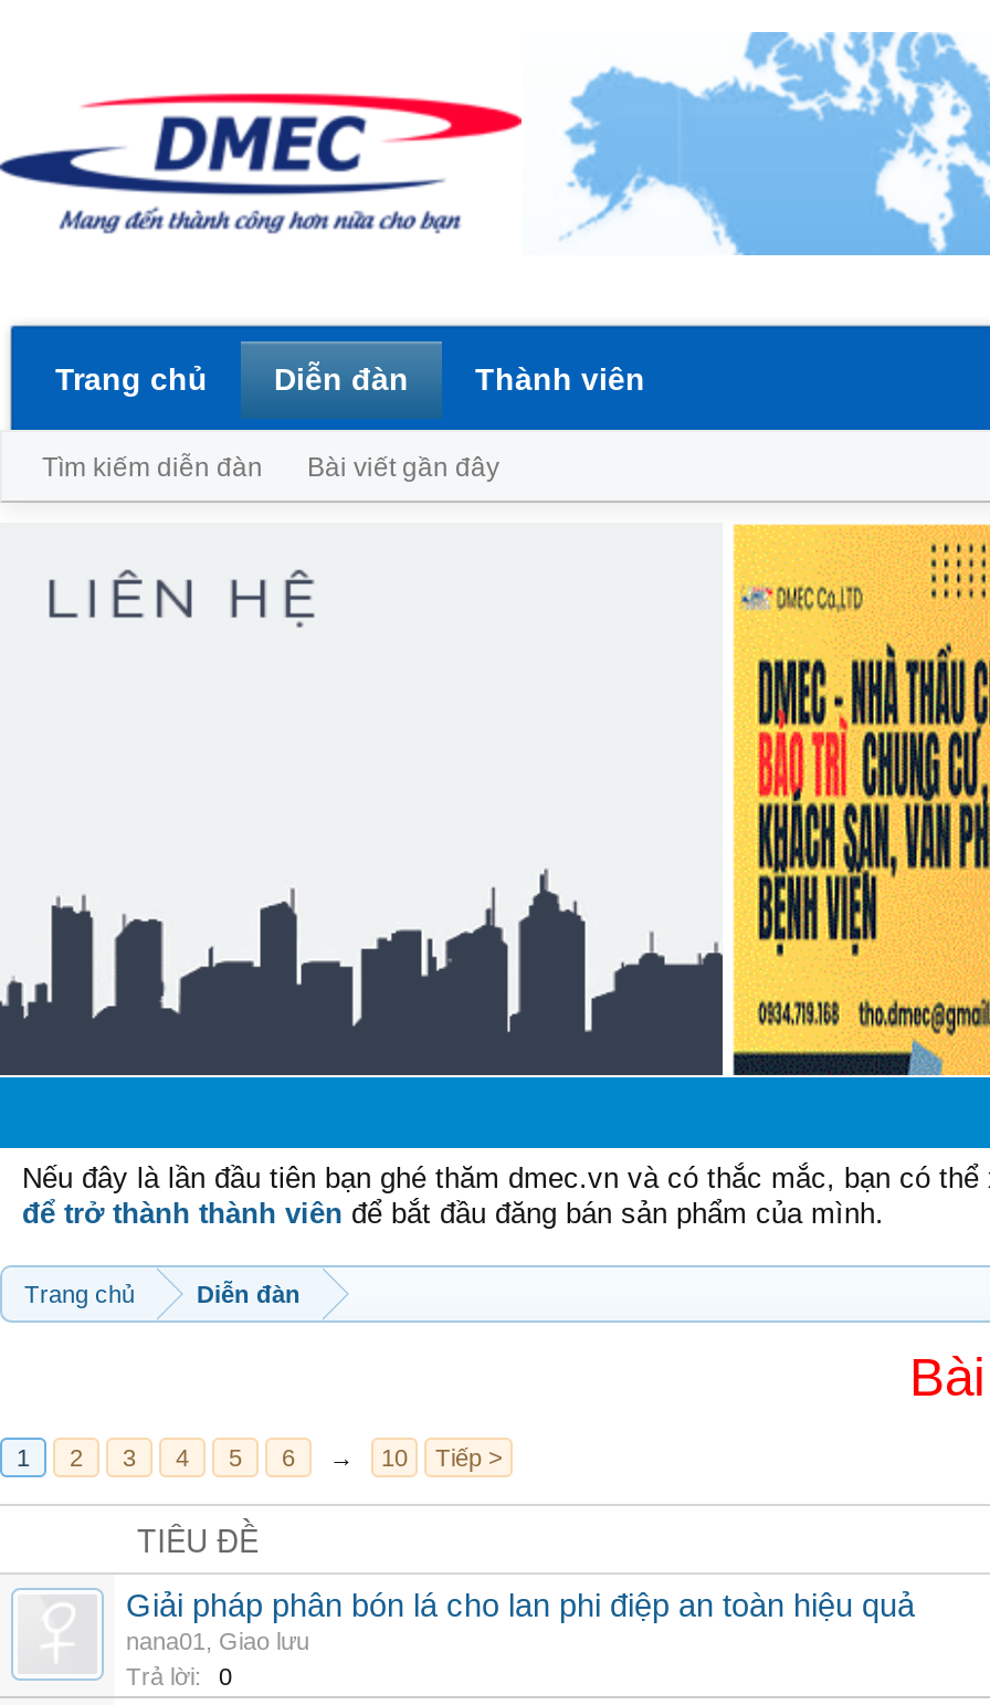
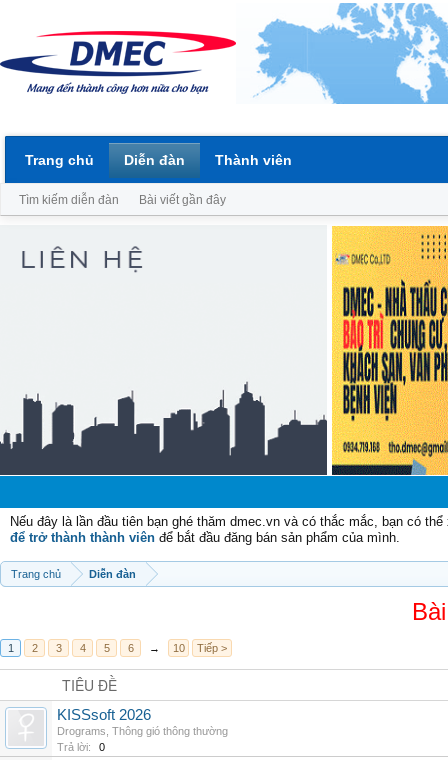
[126,1588,915,1654] Giải pháp phân bón lá cho lan phi điệp an toàn hiệu quả | nana01, Giao lưu -> [57,707,228,737] KISSsoft 2026 | Drograms, Thông gió thông thường

